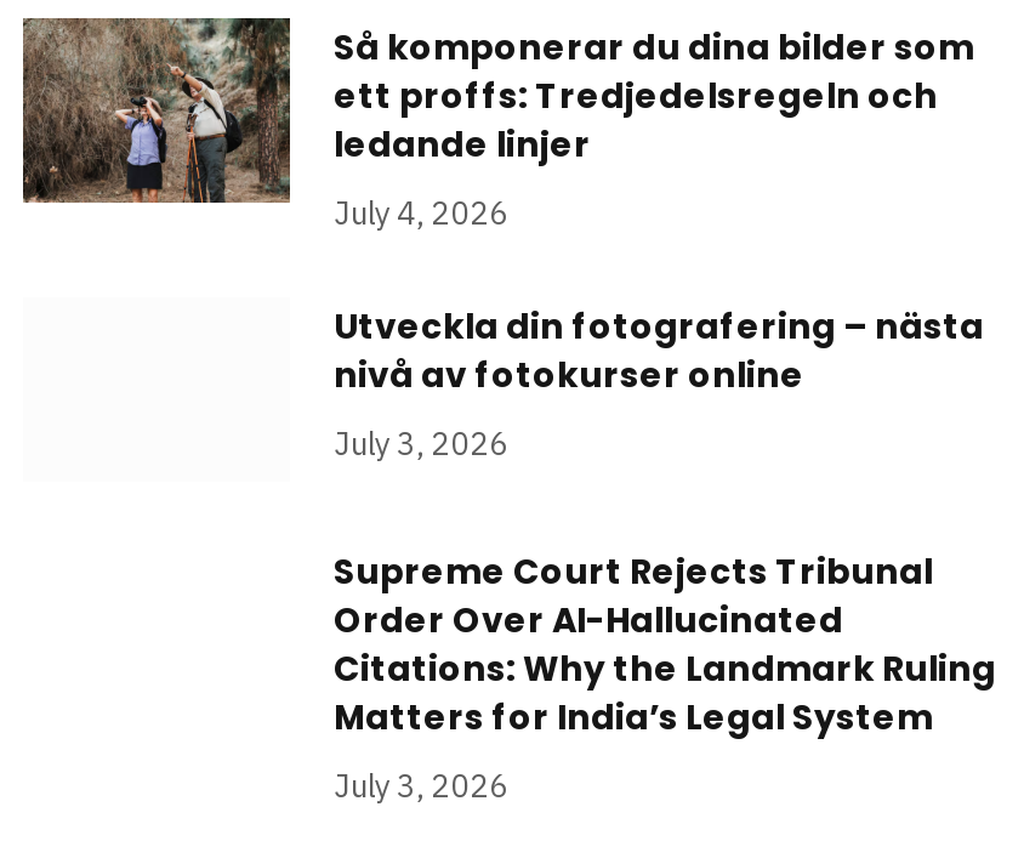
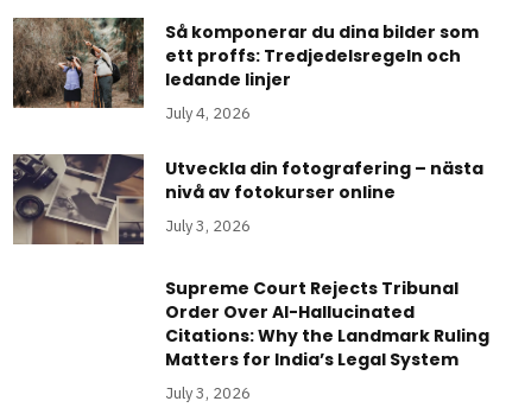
none -> [12,153,145,246] [image]

